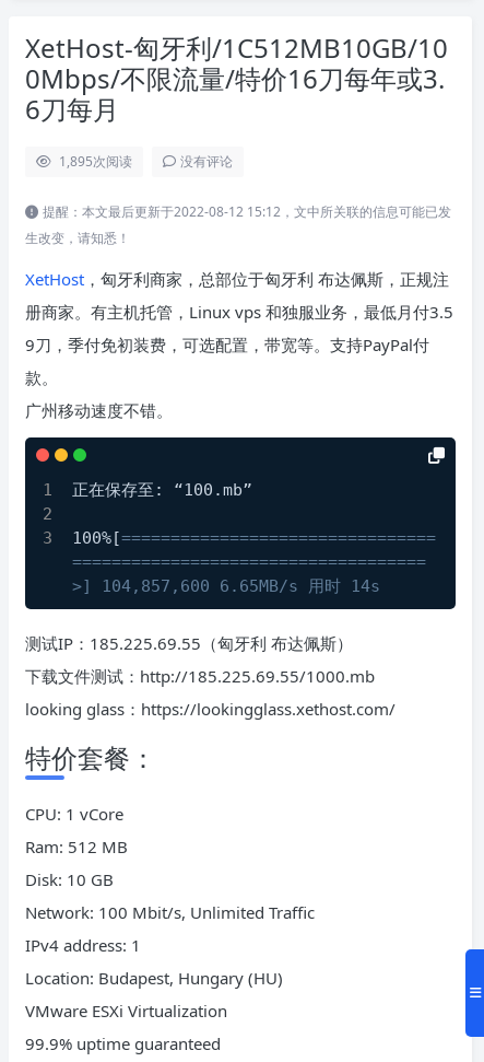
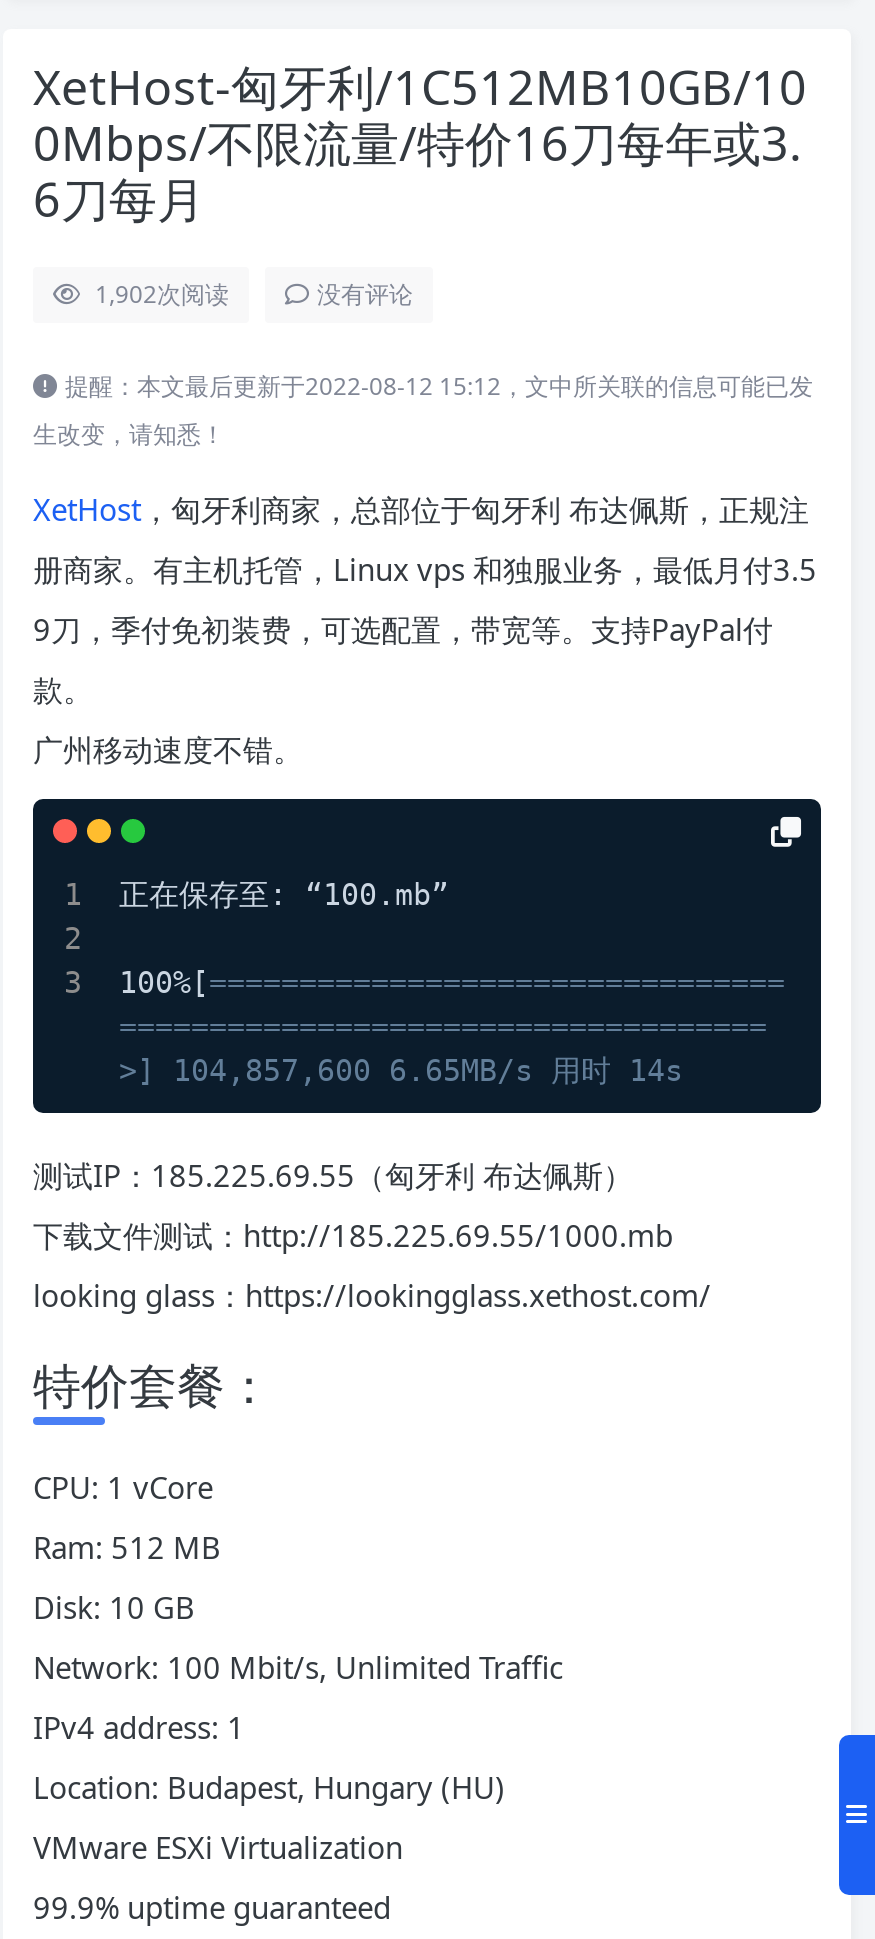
[59,152,132,171] 1,895次阅读 -> [95,277,229,311] 1,902次阅读

